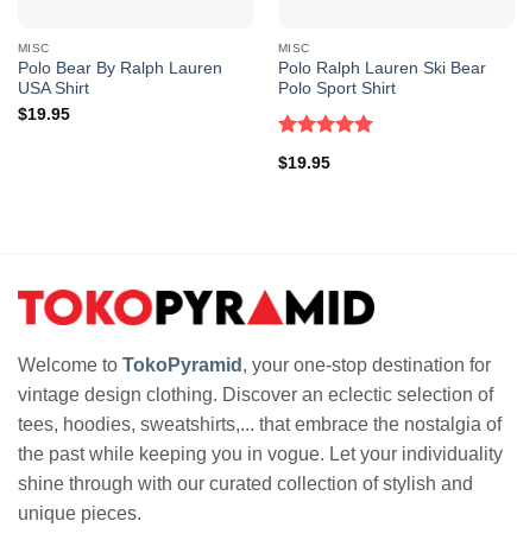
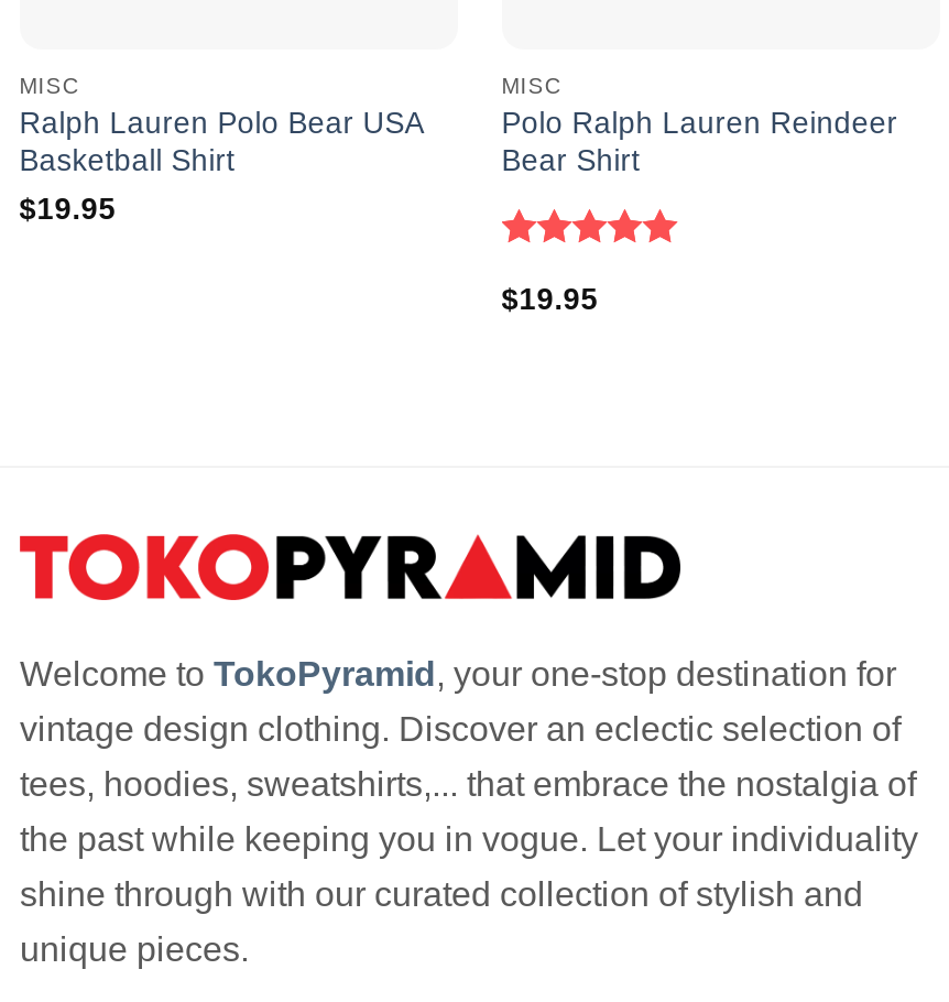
[18,60,222,98] Polo Bear By Ralph Lauren | USA Shirt -> [19,107,422,178] Ralph Lauren Polo Bear USA | Basketball Shirt
[278,60,486,98] Polo Ralph Lauren Ski Bear | Polo Sport Shirt -> [502,107,898,178] Polo Ralph Lauren Reindeer | Bear Shirt

